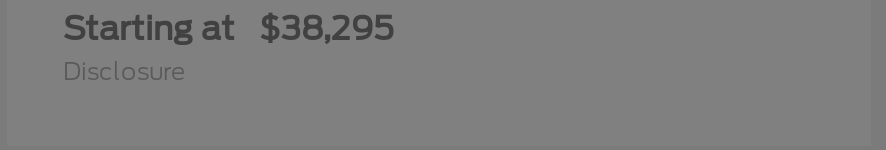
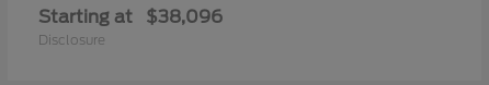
[63,10,393,48] Starting at $38,295 -> [38,6,223,27] Starting at $38,096

